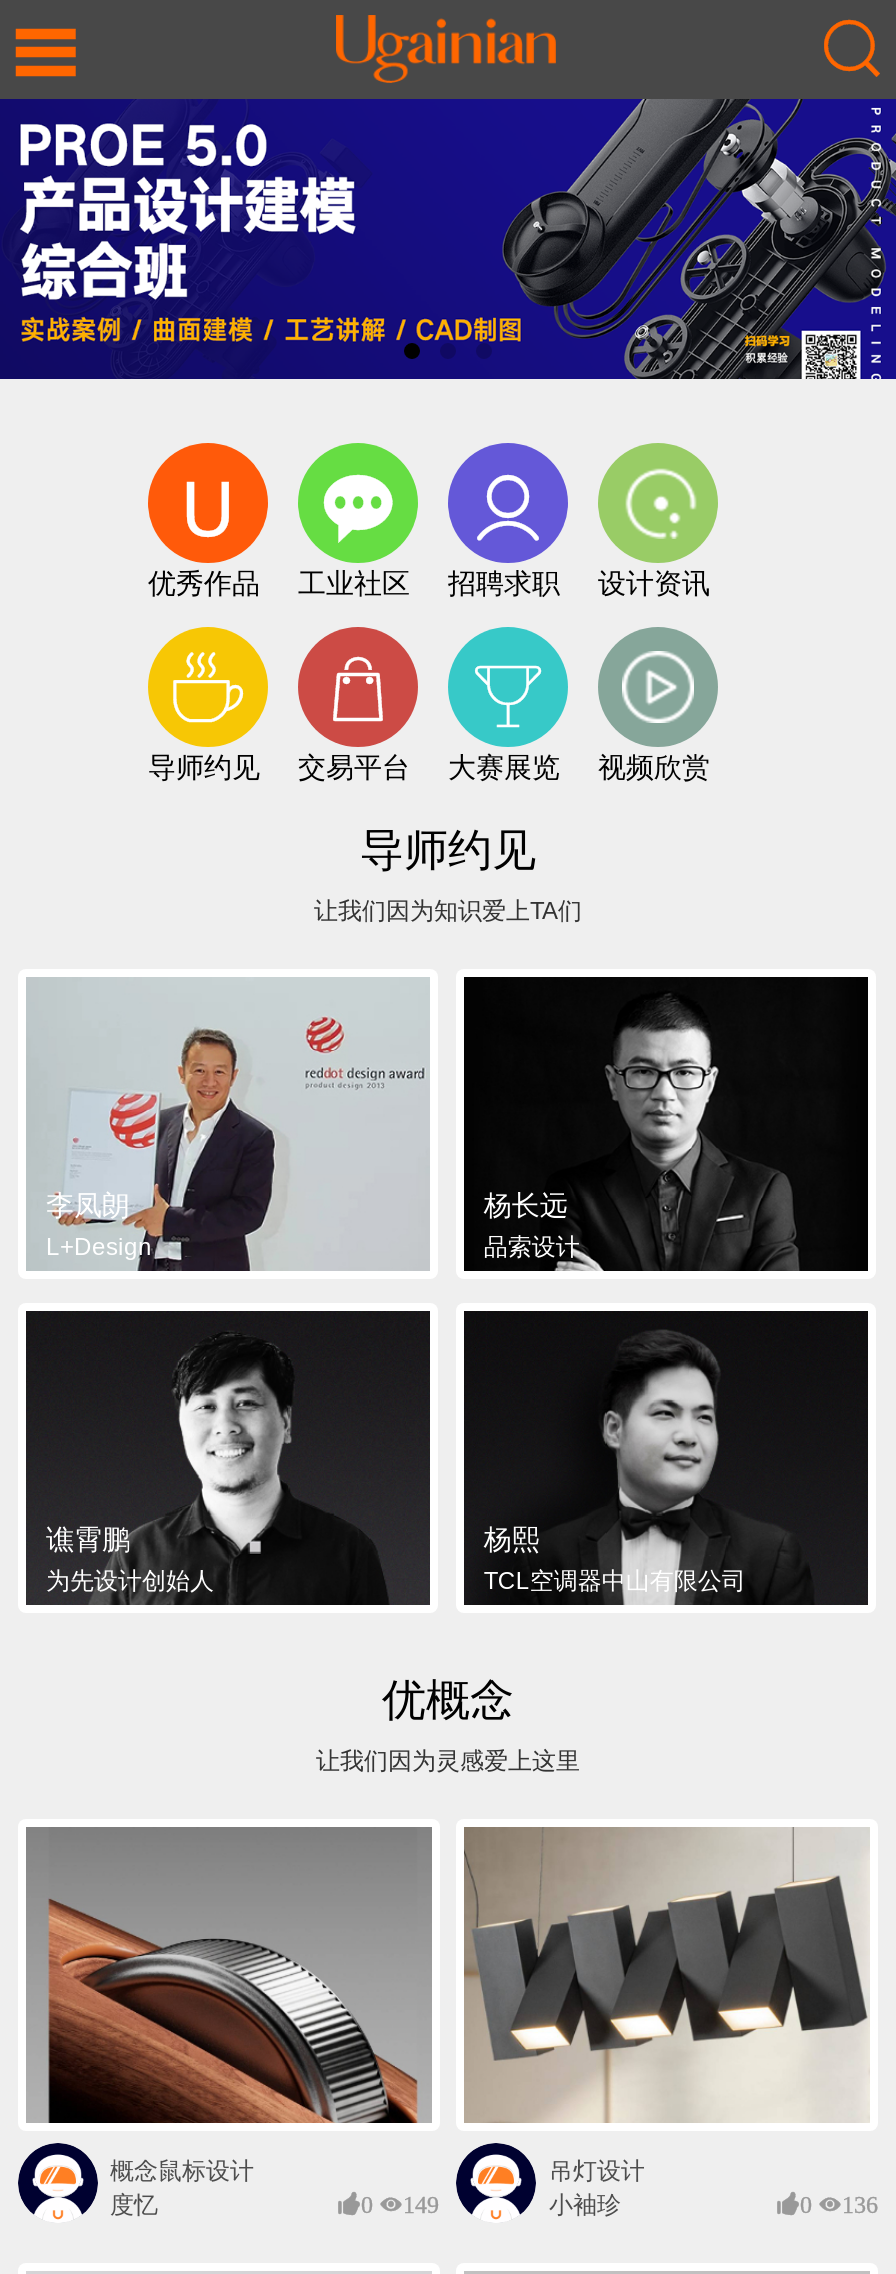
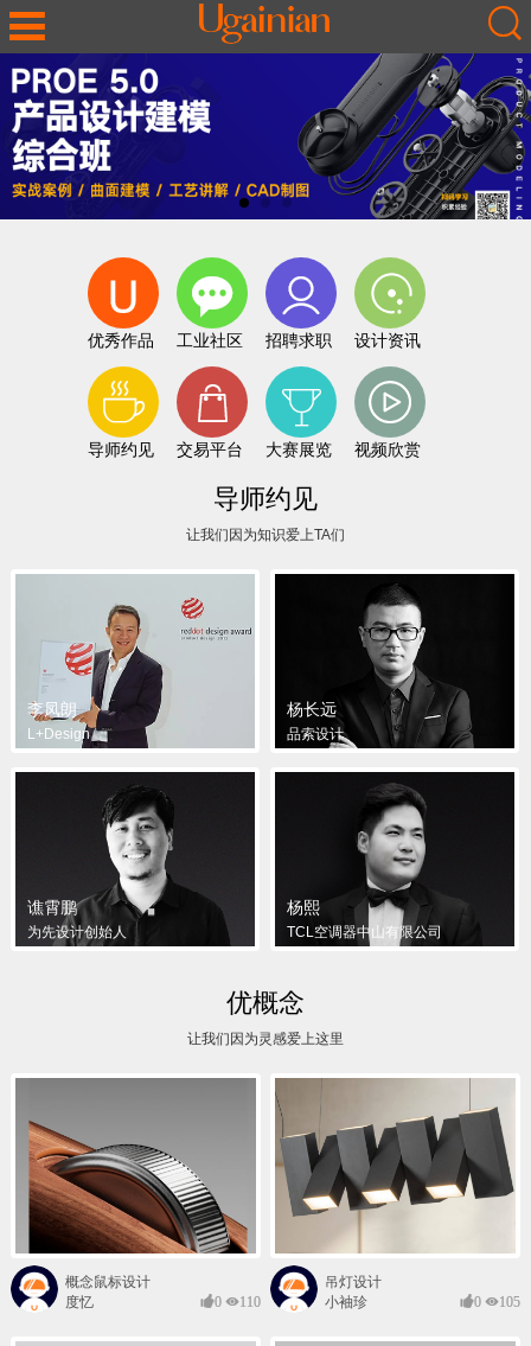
[361,2190,439,2216] 0 149 -> [214,1293,260,1309] 0 110
[800,2190,878,2216] 0 136 -> [474,1293,520,1309] 0 105

